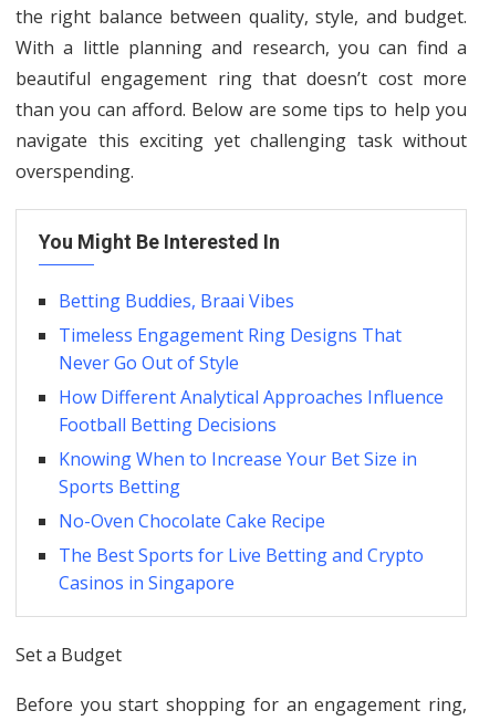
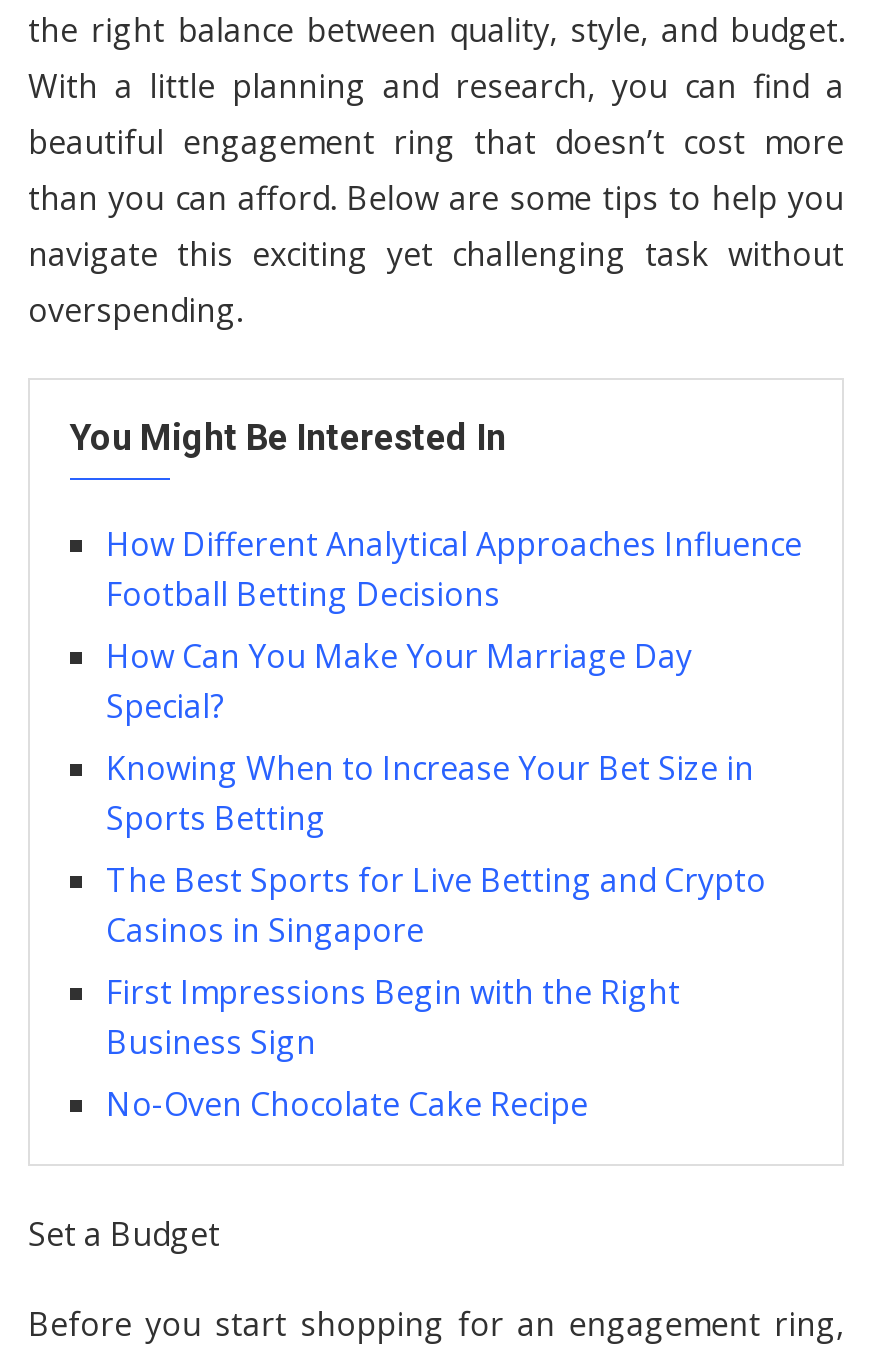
[59,289,402,375] Betting Buddies, Braai Vibes | Timeless Engagement Ring Designs That | Never Go Out of Style -> none
moved [59,385,444,437] -> [106,522,802,616]: How Different Analytical Approaches Influence | Football Betting Decisions
none -> [106,634,692,728] How Can You Make Your Marriage Day | Special?
moved [59,447,417,499] -> [106,746,754,840]: Knowing When to Increase Your Bet Size in | Sports Betting
moved [59,509,325,533] -> [106,1082,588,1126]: No-Oven Chocolate Cake Recipe
moved [59,543,424,595] -> [106,858,766,952]: The Best Sports for Live Betting and Crypto | Casinos in Singapore
none -> [106,970,680,1064] First Impressions Begin with the Right | Business Sign

